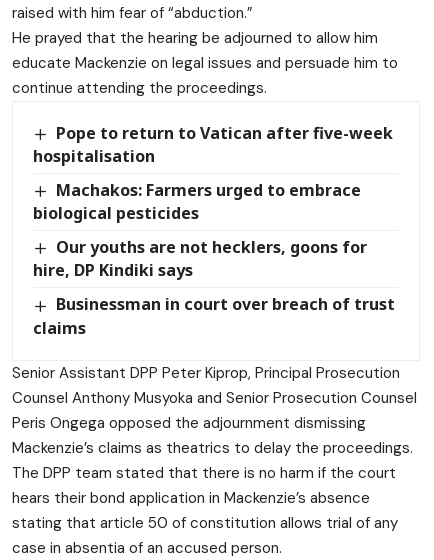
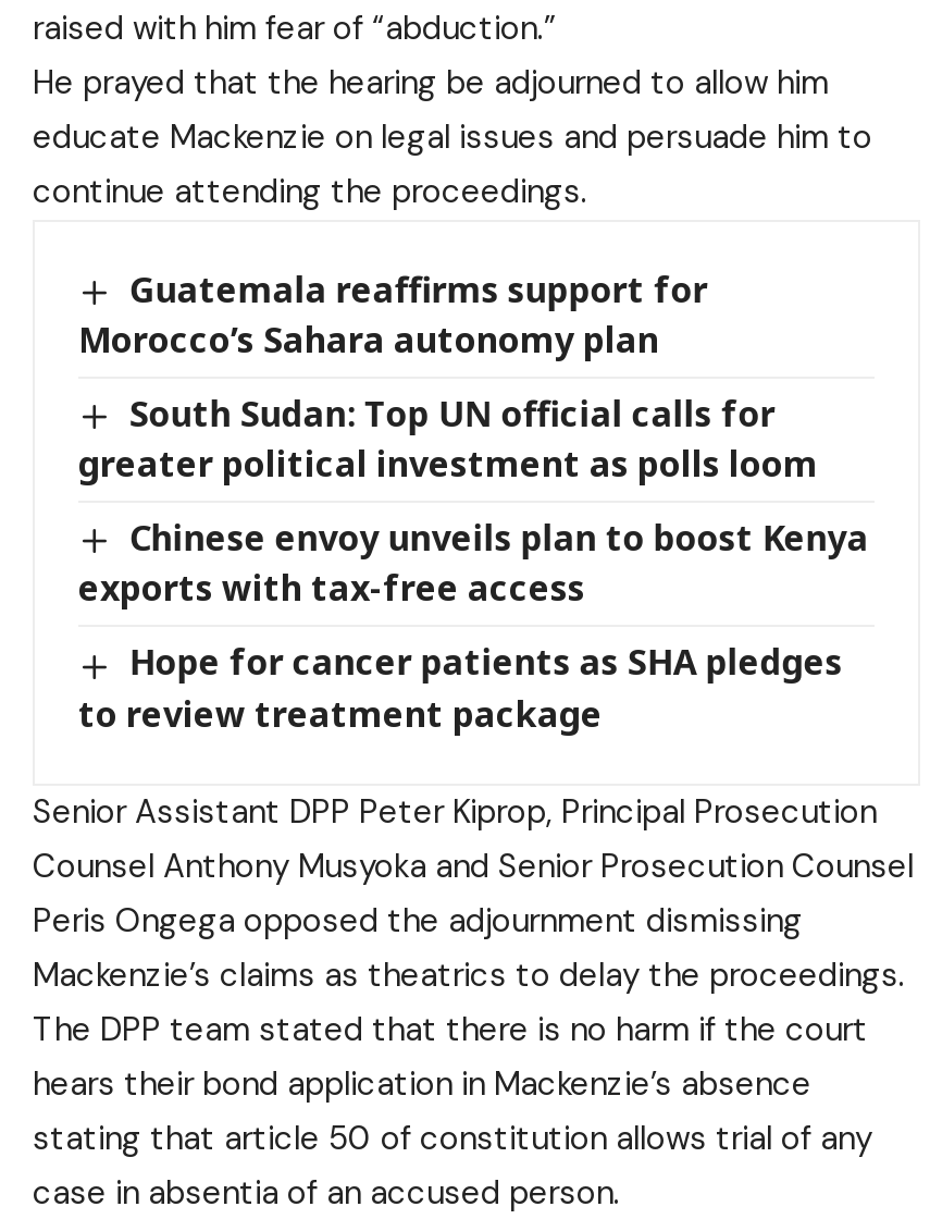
[33,122,393,167] Pope to return to Vatican after five-week | hospitalisation -> [78,266,708,364] Guatemala reaffirms support for | Morocco’s Sahara autonomy plan
[33,179,361,224] Machakos: Farmers urged to embrace | biological pesticides -> [78,390,818,488] South Sudan: Top UN official calls for | greater political investment as polls loom
[33,236,367,281] Our youths are not hecklers, goons for | hire, DP Kindiki says -> [78,514,869,613] Chinese envoy unveils plan to boost Kenya | exports with tax-free access
[33,293,395,338] Businessman in court over breach of trust | claims -> [78,639,843,737] Hope for cancer patients as SHA pledges | to review treatment package

